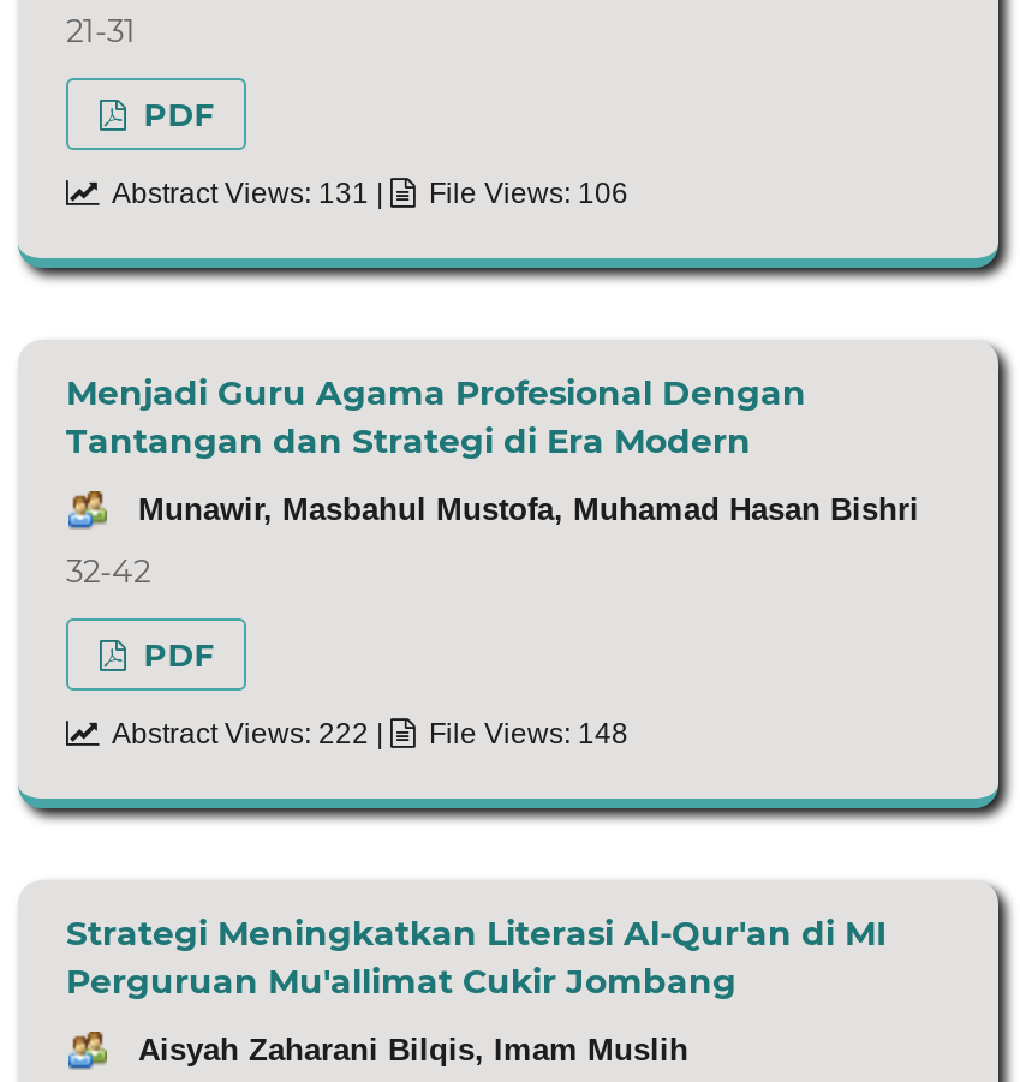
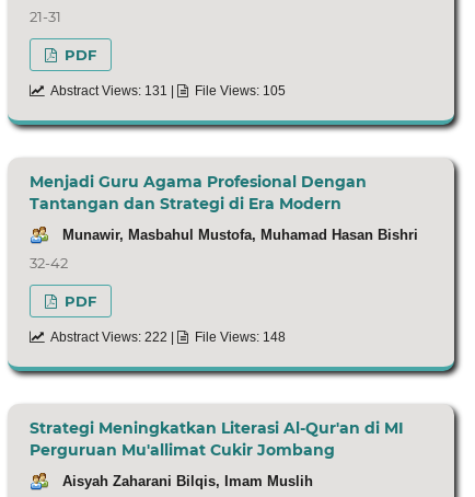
[422,177,628,211] File Views: 106 -> [192,83,286,99] File Views: 105

